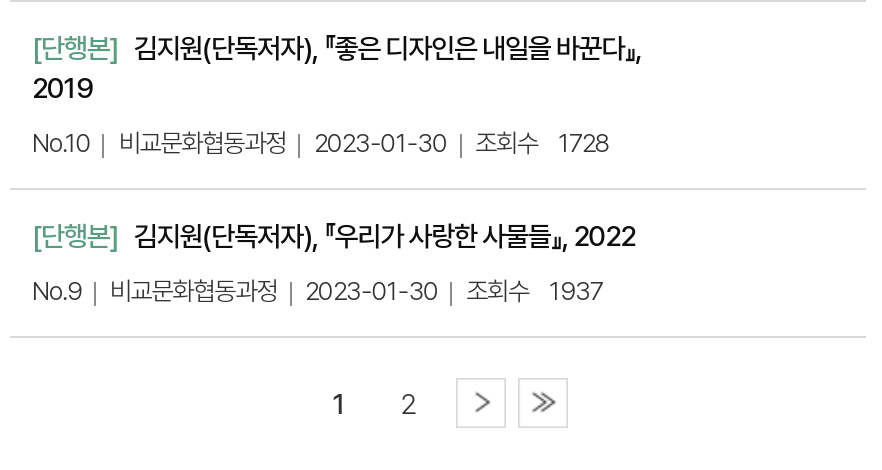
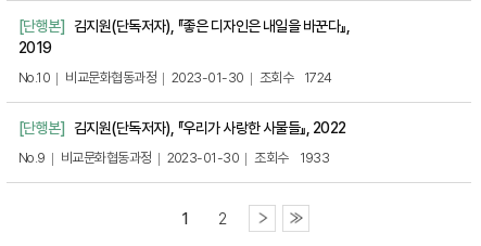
[32,128,612,158] No.10 비교문화협동과정 2023-01-30 조회수 1728 -> [18,69,332,86] No.10 비교문화협동과정 2023-01-30 조회수 1724
[32,276,603,306] No.9 비교문화협동과정 2023-01-30 조회수 1937 -> [18,150,329,166] No.9 비교문화협동과정 2023-01-30 조회수 1933

